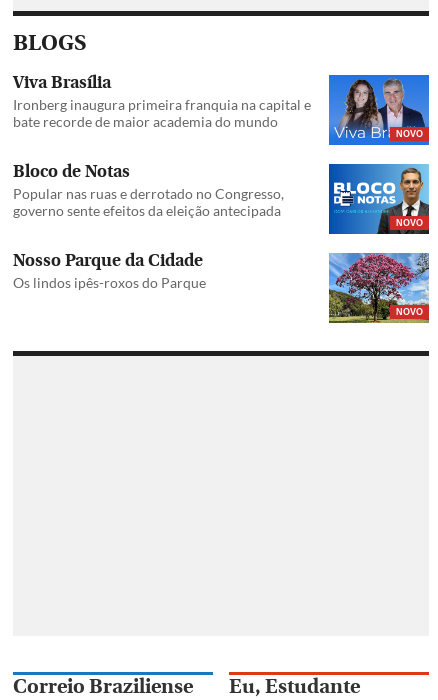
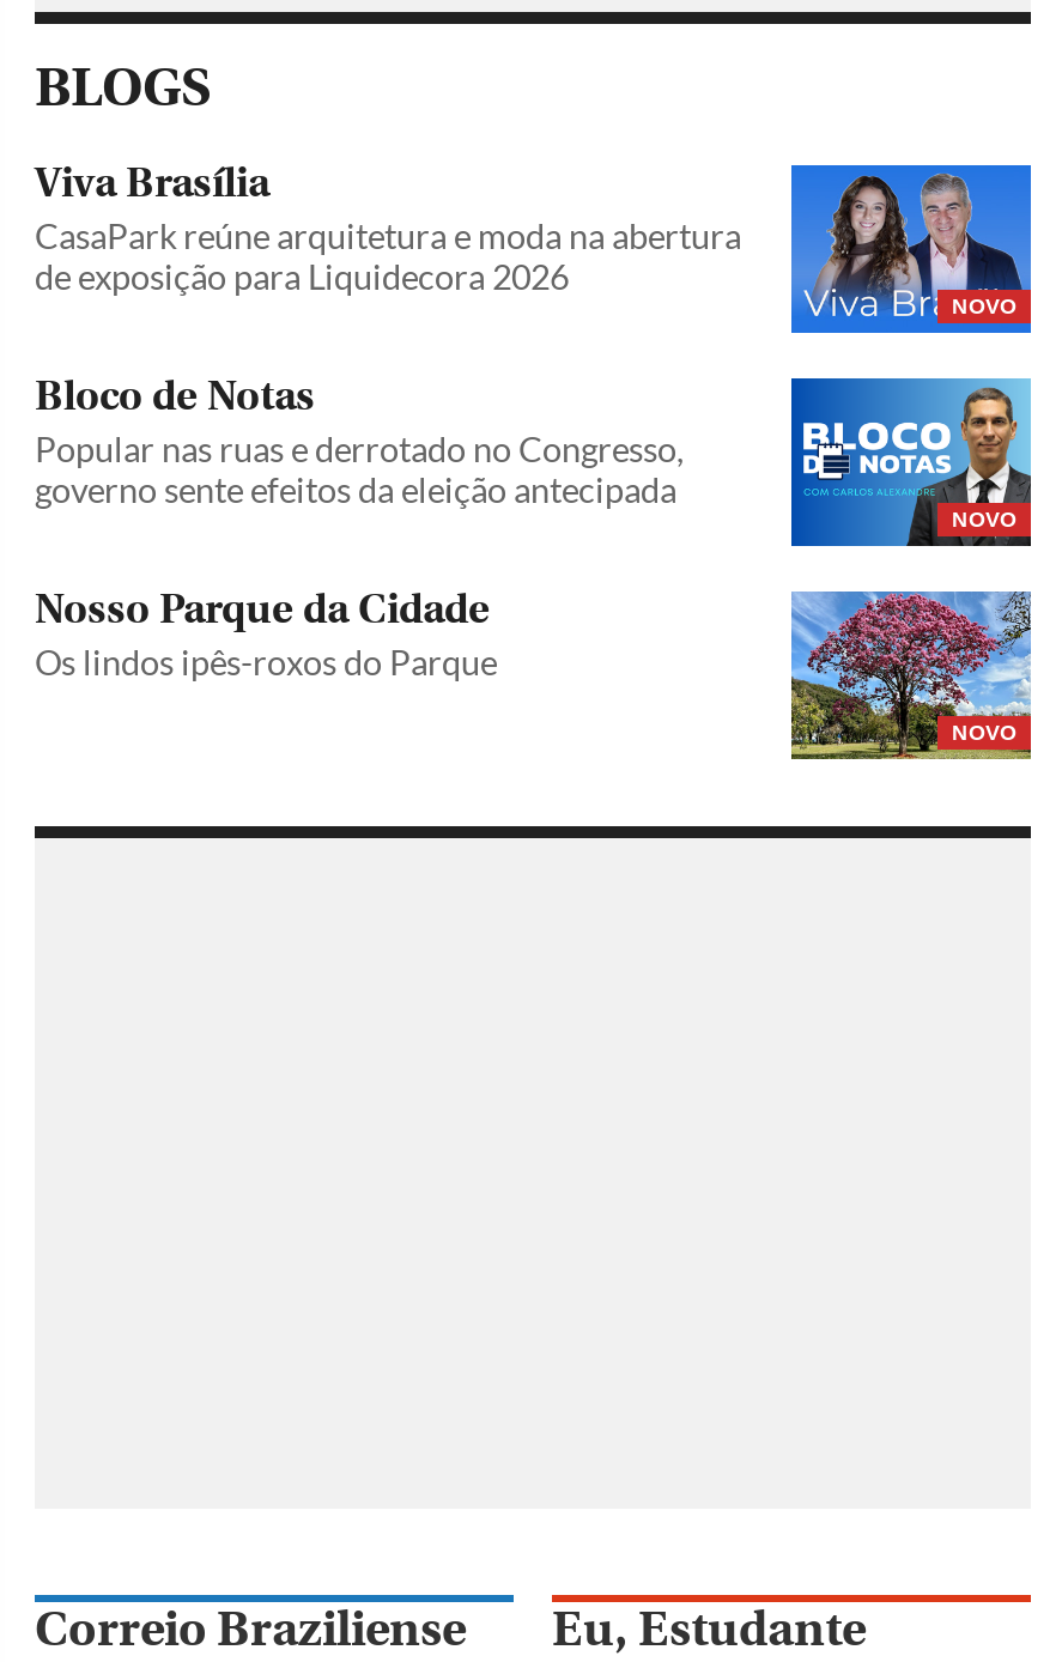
[13,96,311,130] Ironberg inaugura primeira franquia na capital e | bate recorde de maior academia do mundo -> [35,215,741,296] CasaPark reúne arquitetura e moda na abertura | de exposição para Liquidecora 2026

